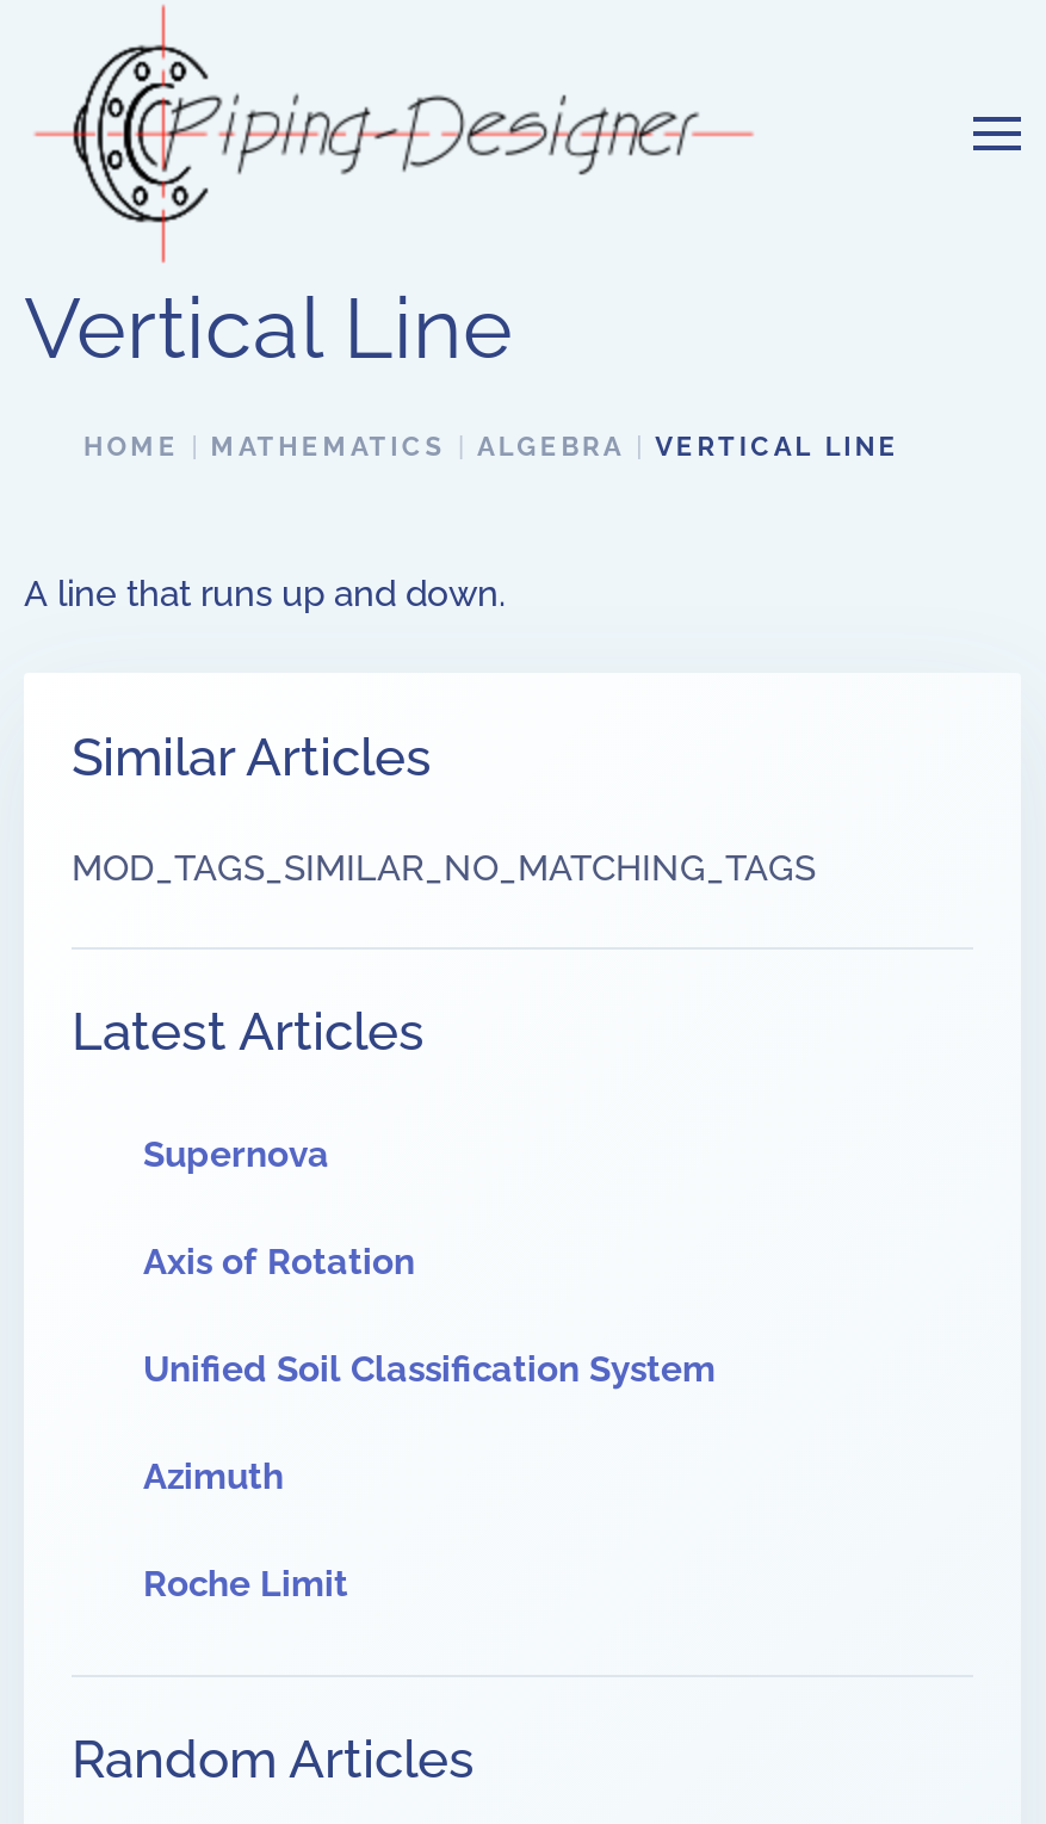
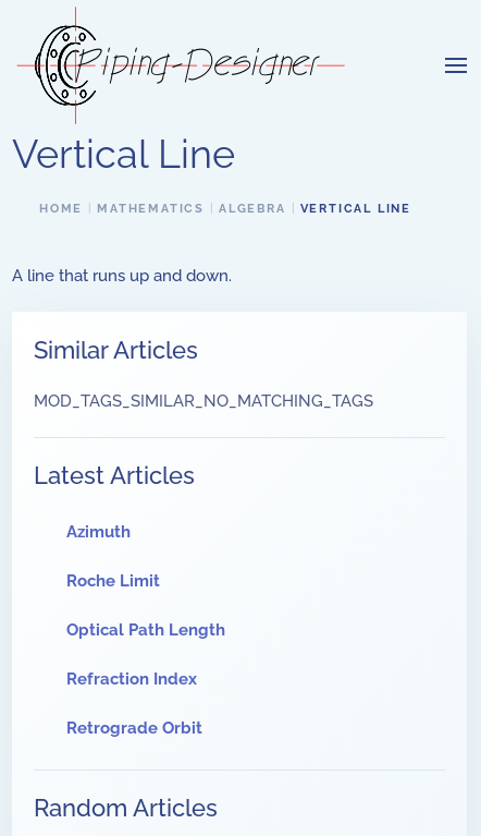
[143,1133,716,1391] Supernova | Axis of Rotation | Unified Soil Classification System -> none
moved [143,1455,348,1606] -> [66,522,160,591]: Azimuth | Roche Limit
none -> [66,620,225,738] Optical Path Length | Refraction Index | Retrograde Orbit

